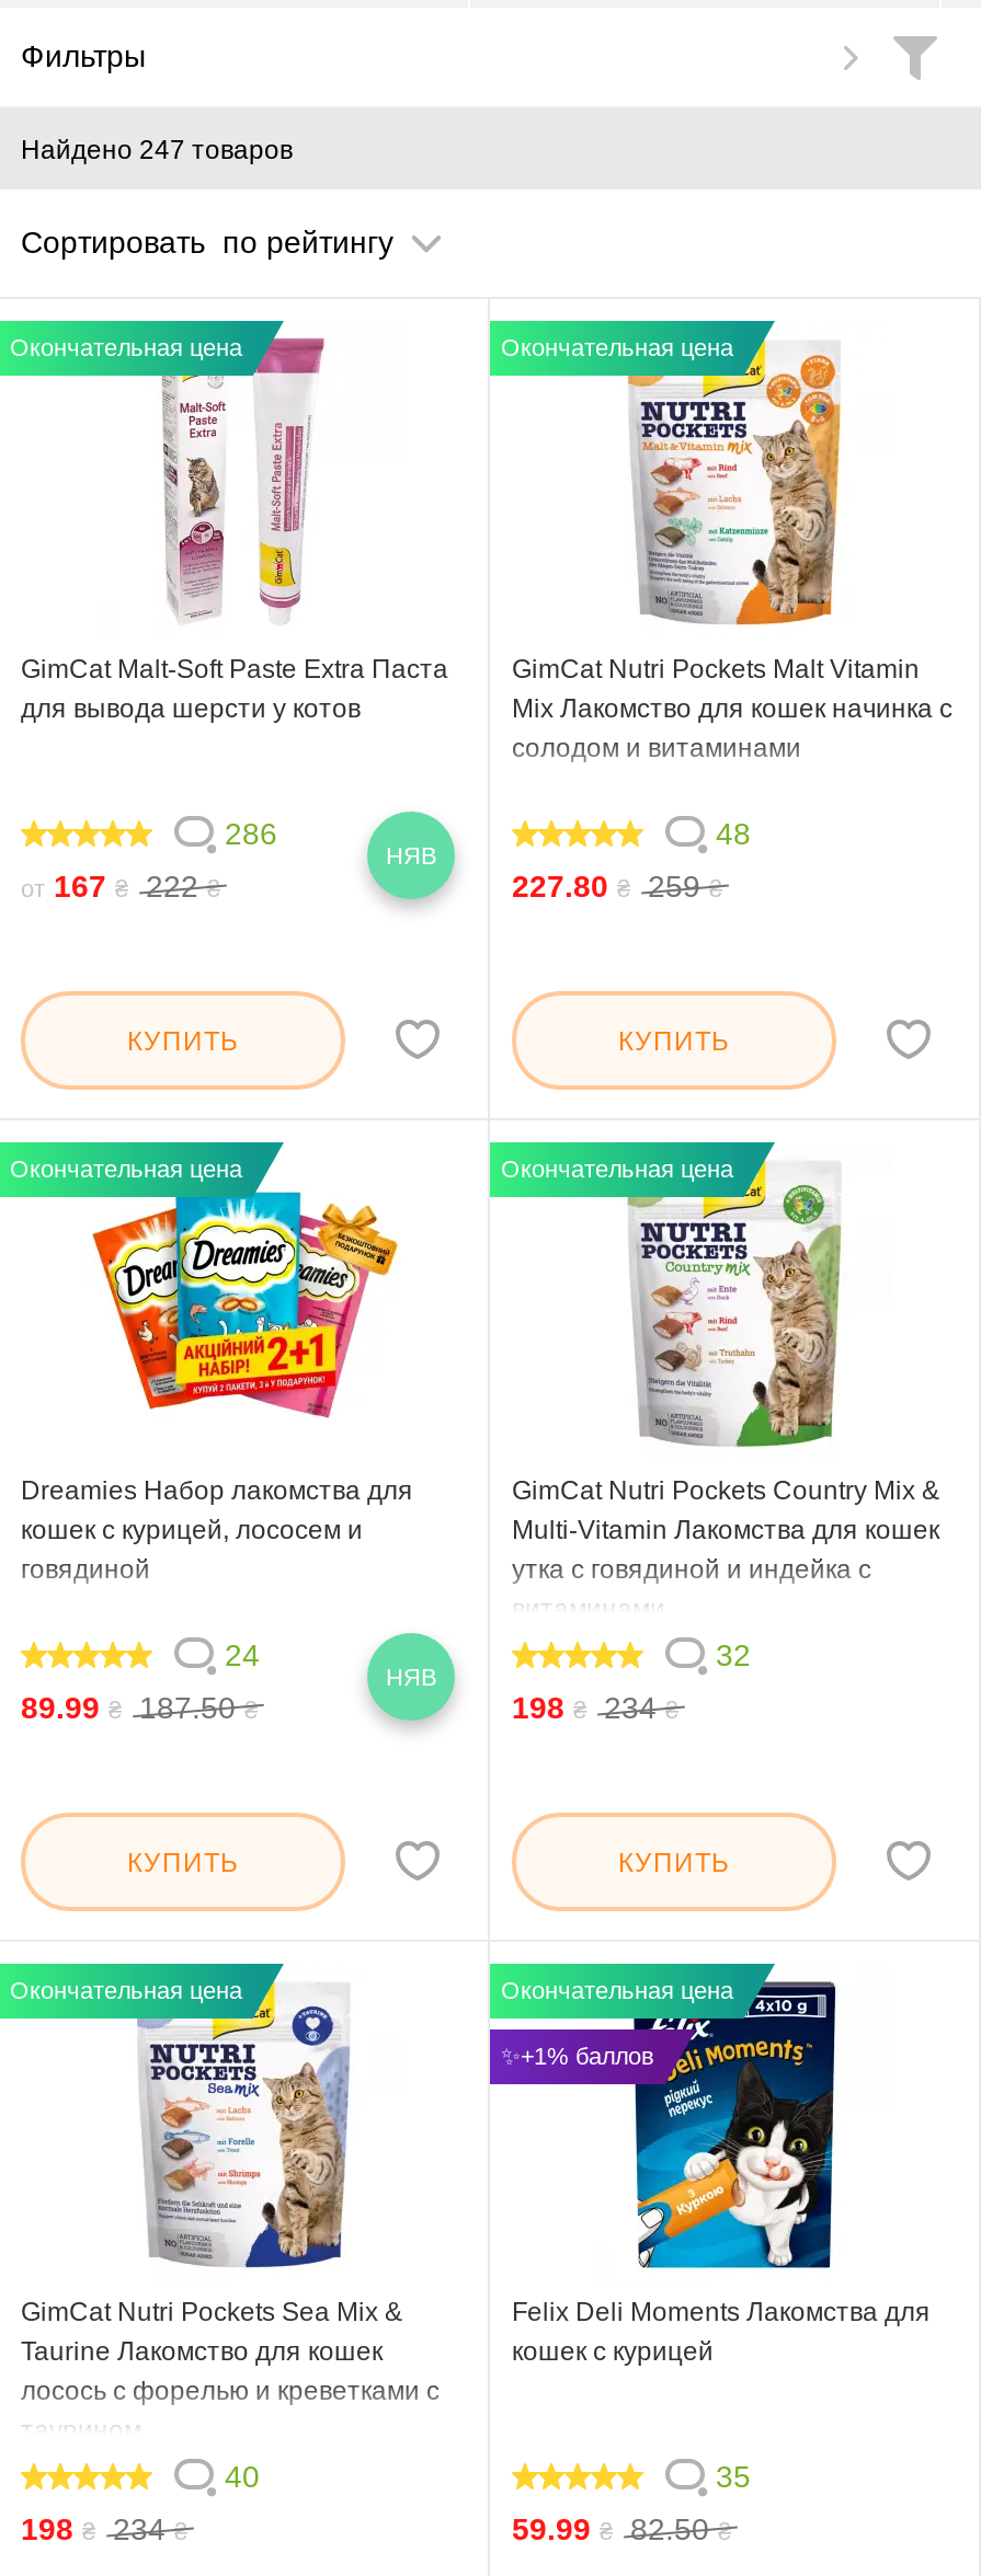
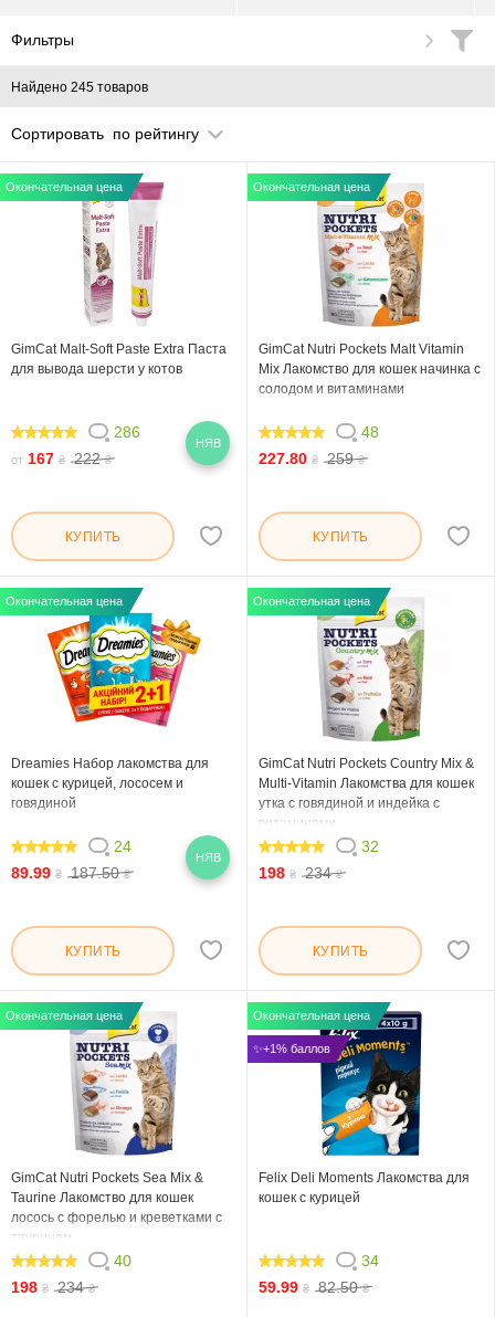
[21,135,293,165] Найдено 247 товаров -> [11,80,148,95] Найдено 245 товаров
[716,2459,751,2494] 35 -> [361,1252,379,1269] 34

